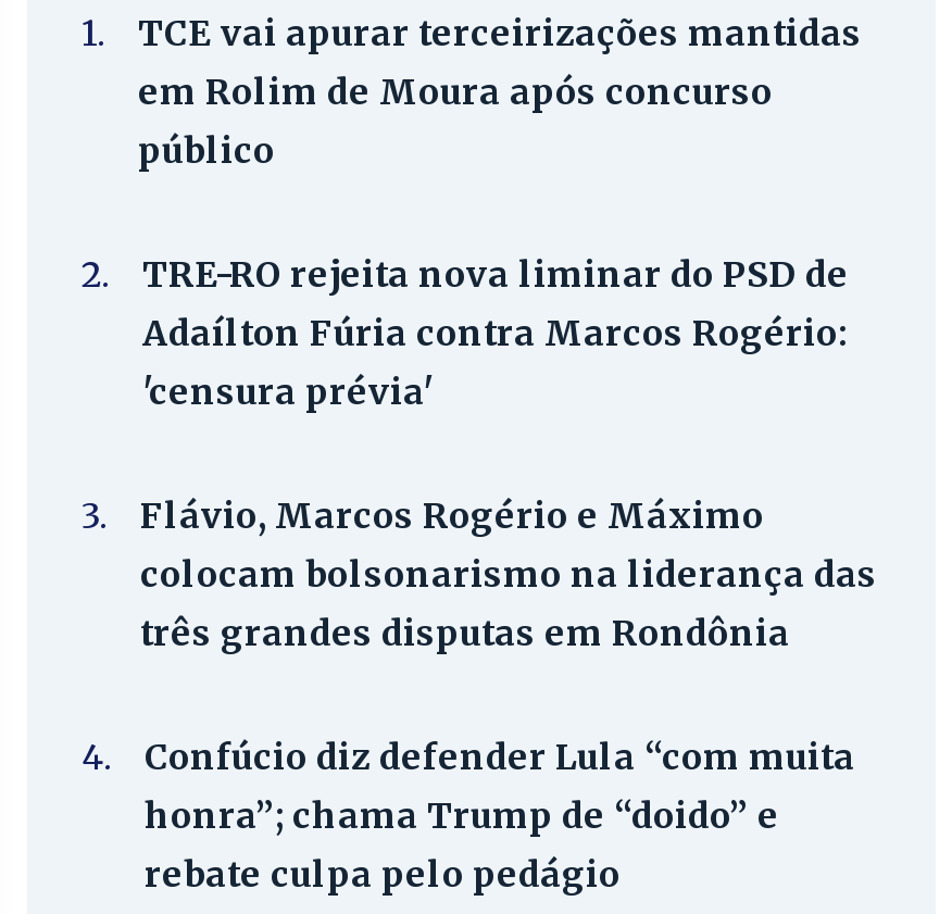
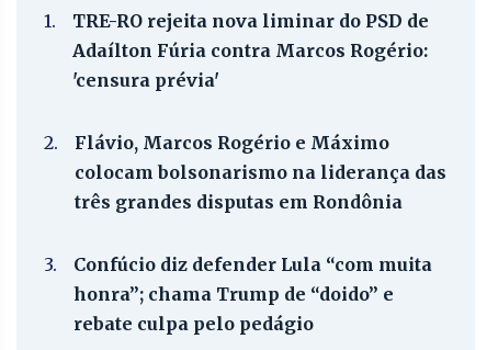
[82,11,862,295] TCE vai apurar terceirizações mantidas | em Rolim de Moura após concurso | público | 2. -> none
[82,493,764,537] 3. Flávio, Marcos Rogério e Máximo -> [44,132,389,153] 2. Flávio, Marcos Rogério e Máximo
[82,734,855,778] 4. Confúcio diz defender Lula “com muita -> [44,253,432,275] 3. Confúcio diz defender Lula “com muita

